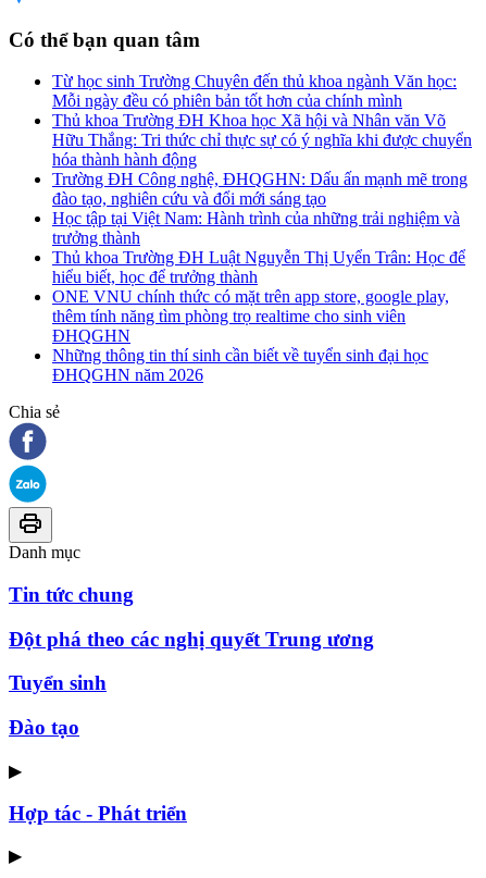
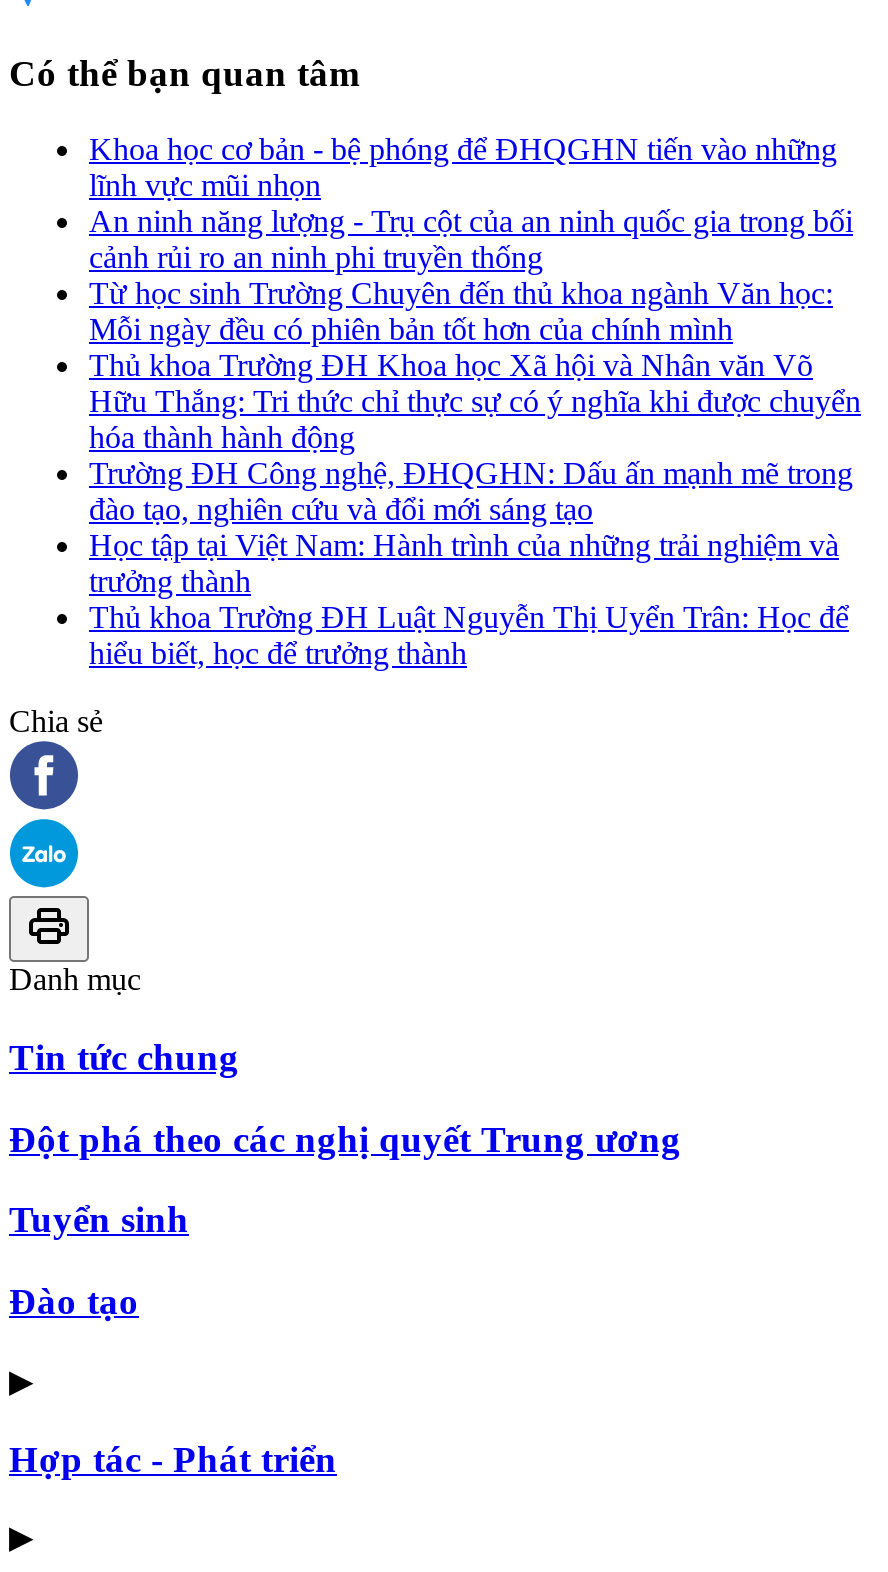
none -> [89,132,853,274] Khoa học cơ bản - bệ phóng để ĐHQGHN tiến vào những | lĩnh vực mũi nhọn | An ninh năng lượng - Trụ cột của an ninh quốc gia trong bối | cảnh rủi ro an ninh phi truyền thống
moved [52,72,472,286] -> [89,276,861,670]: Từ học sinh Trường Chuyên đến thủ khoa ngành Văn học: | Mỗi ngày đều có phiên bản tốt hơn của chính mình | Thủ khoa Trường ĐH Khoa học Xã hội và Nhân văn Võ | ... | Thủ khoa Trường ĐH Luật Nguyễn Thị Uyển Trân: Học để | hiểu biết, học để trưởng thành
[52,287,449,384] ONE VNU chính thức có mặt trên app store, google play, | thêm tính năng tìm phòng trọ realtime cho sinh viên | ĐHQGHN | Những thông tin thí sinh cần biết về tuyển sinh đại học | ĐHQGHN năm 2026 -> none

